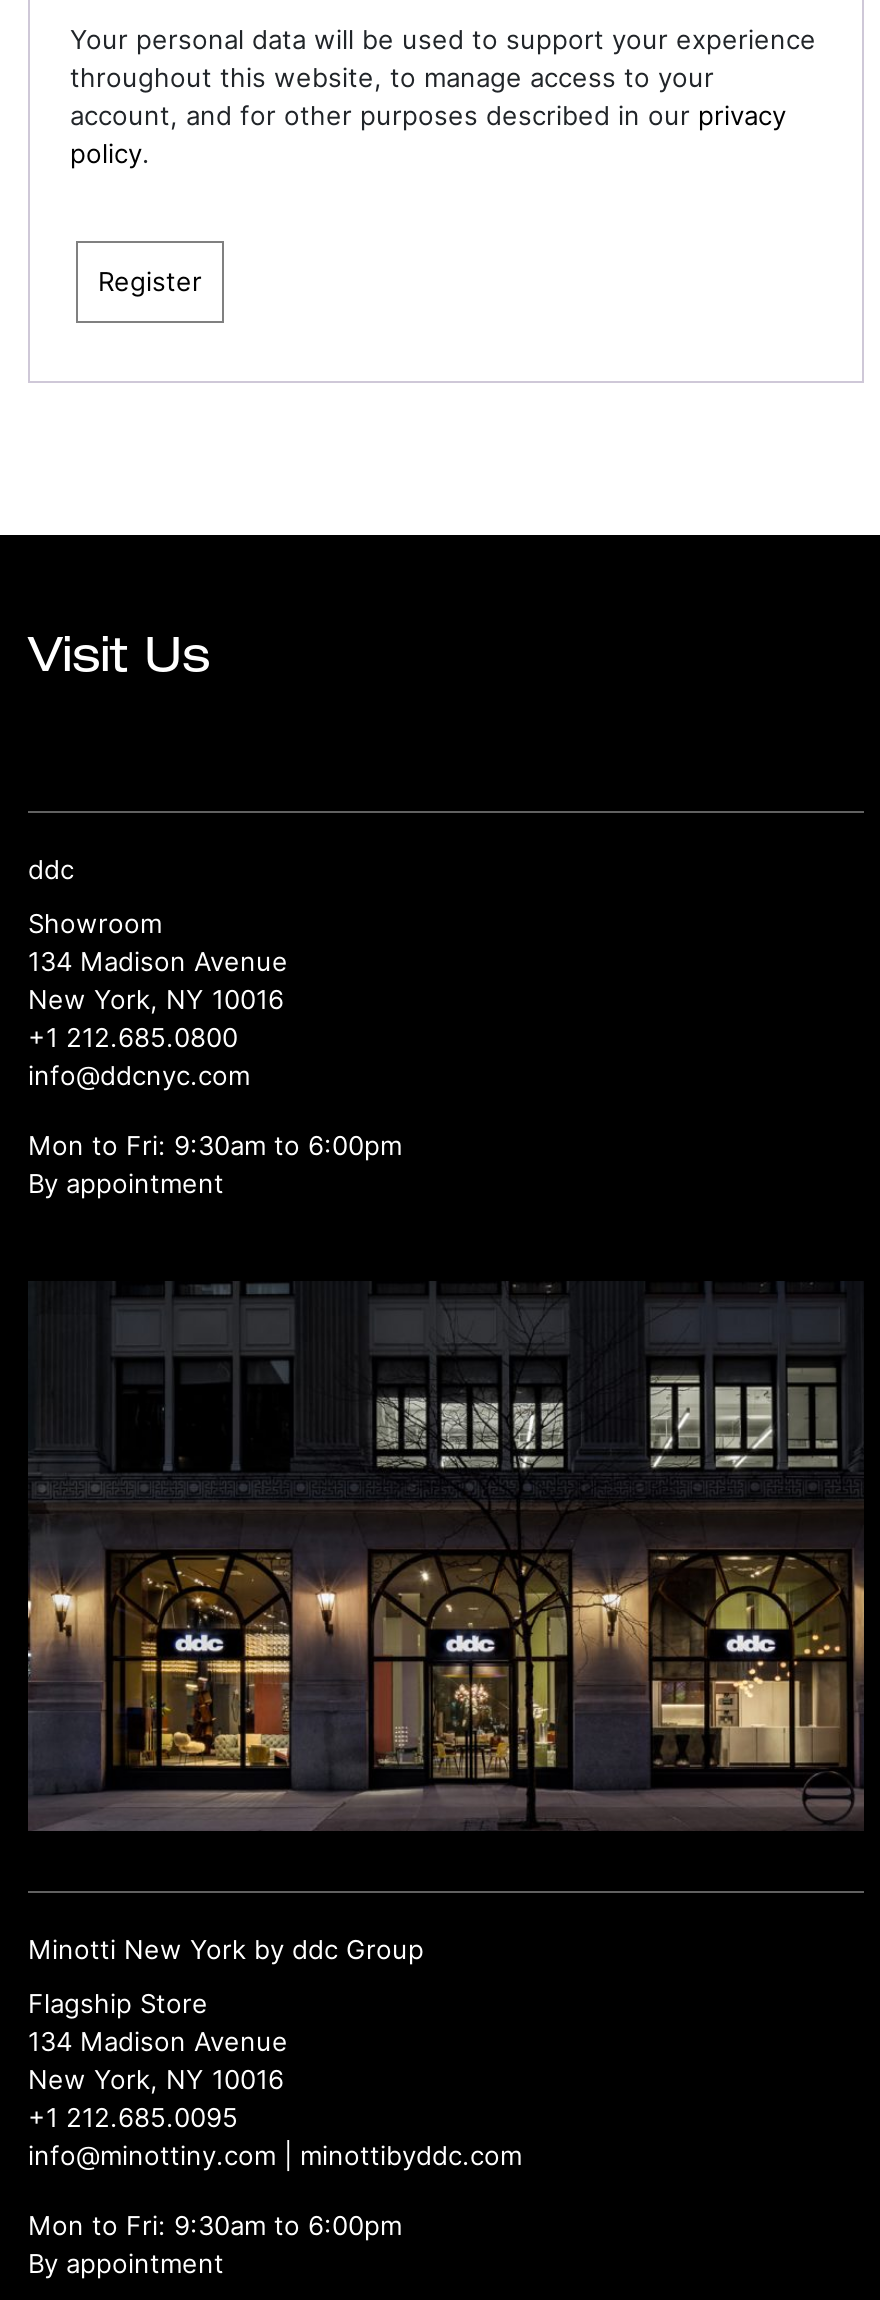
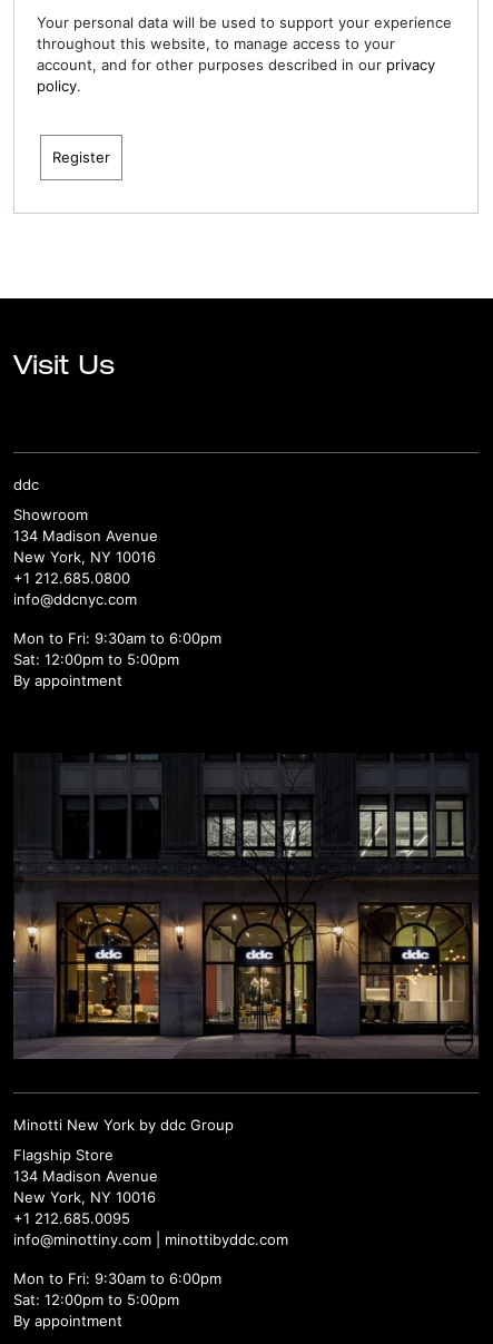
none -> [13,650,179,668] Sat: 12:00pm to 5:00pm
none -> [13,1291,179,1309] Sat: 12:00pm to 5:00pm

